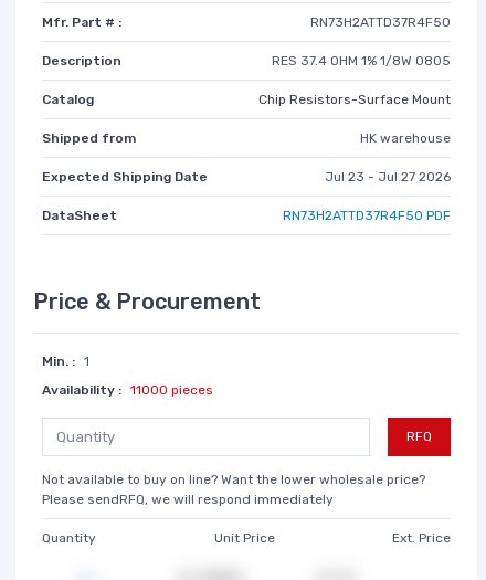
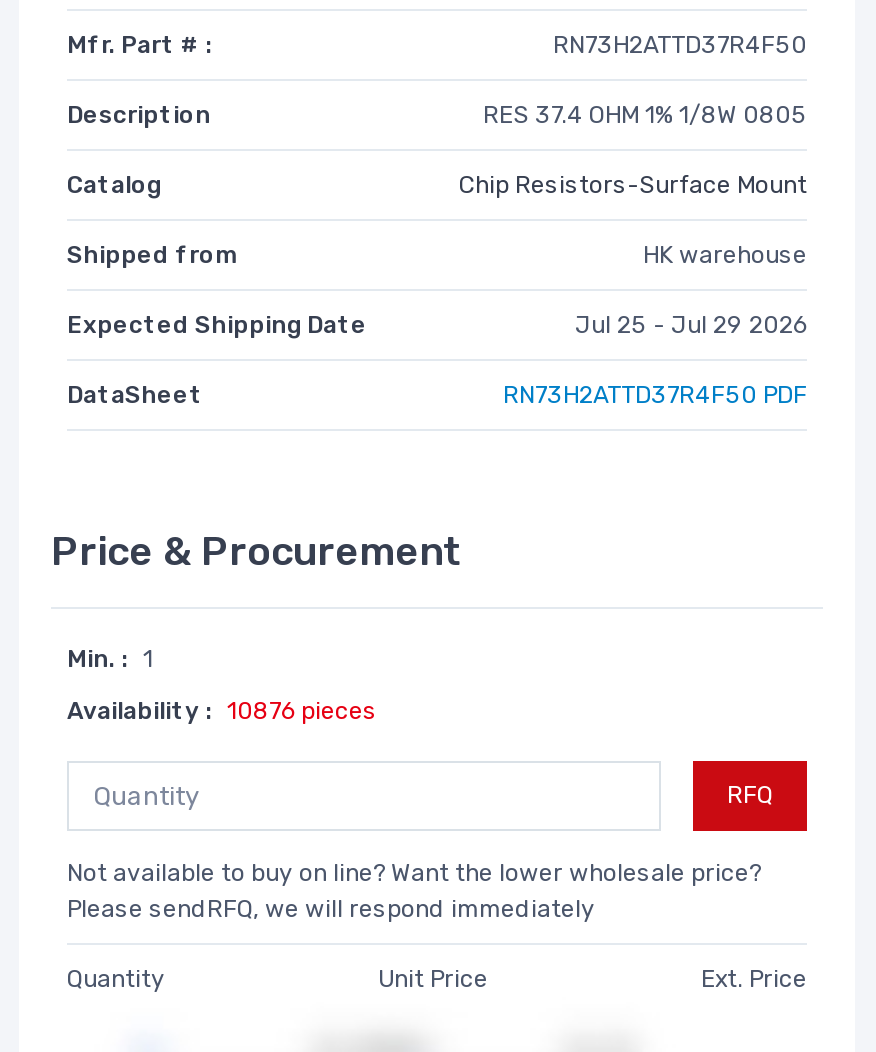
[325,168,451,184] Jul 23 - Jul 27 2026 -> [575,310,807,338] Jul 25 - Jul 29 2026
[42,382,213,397] Availability : 11000 pieces -> [67,696,377,724] Availability : 10876 pieces

